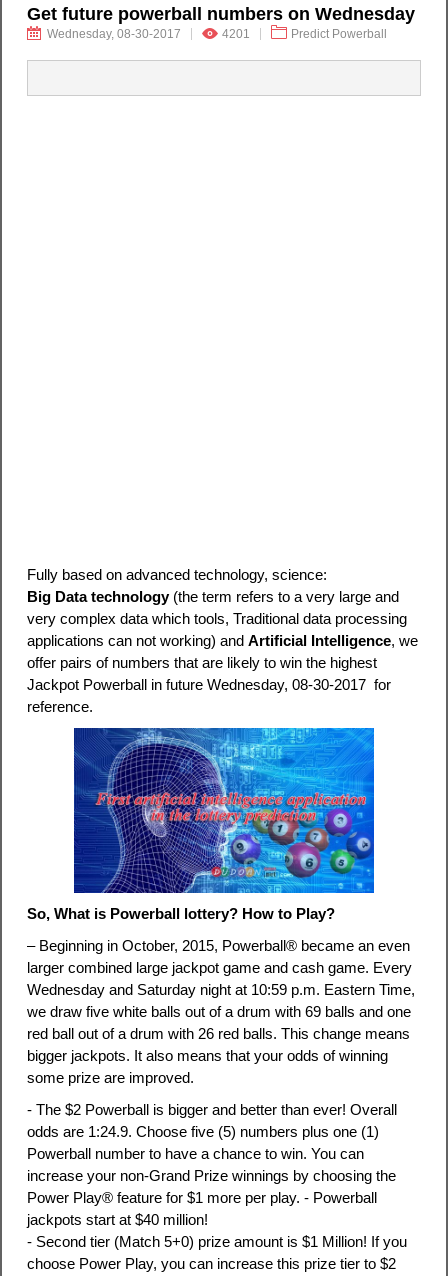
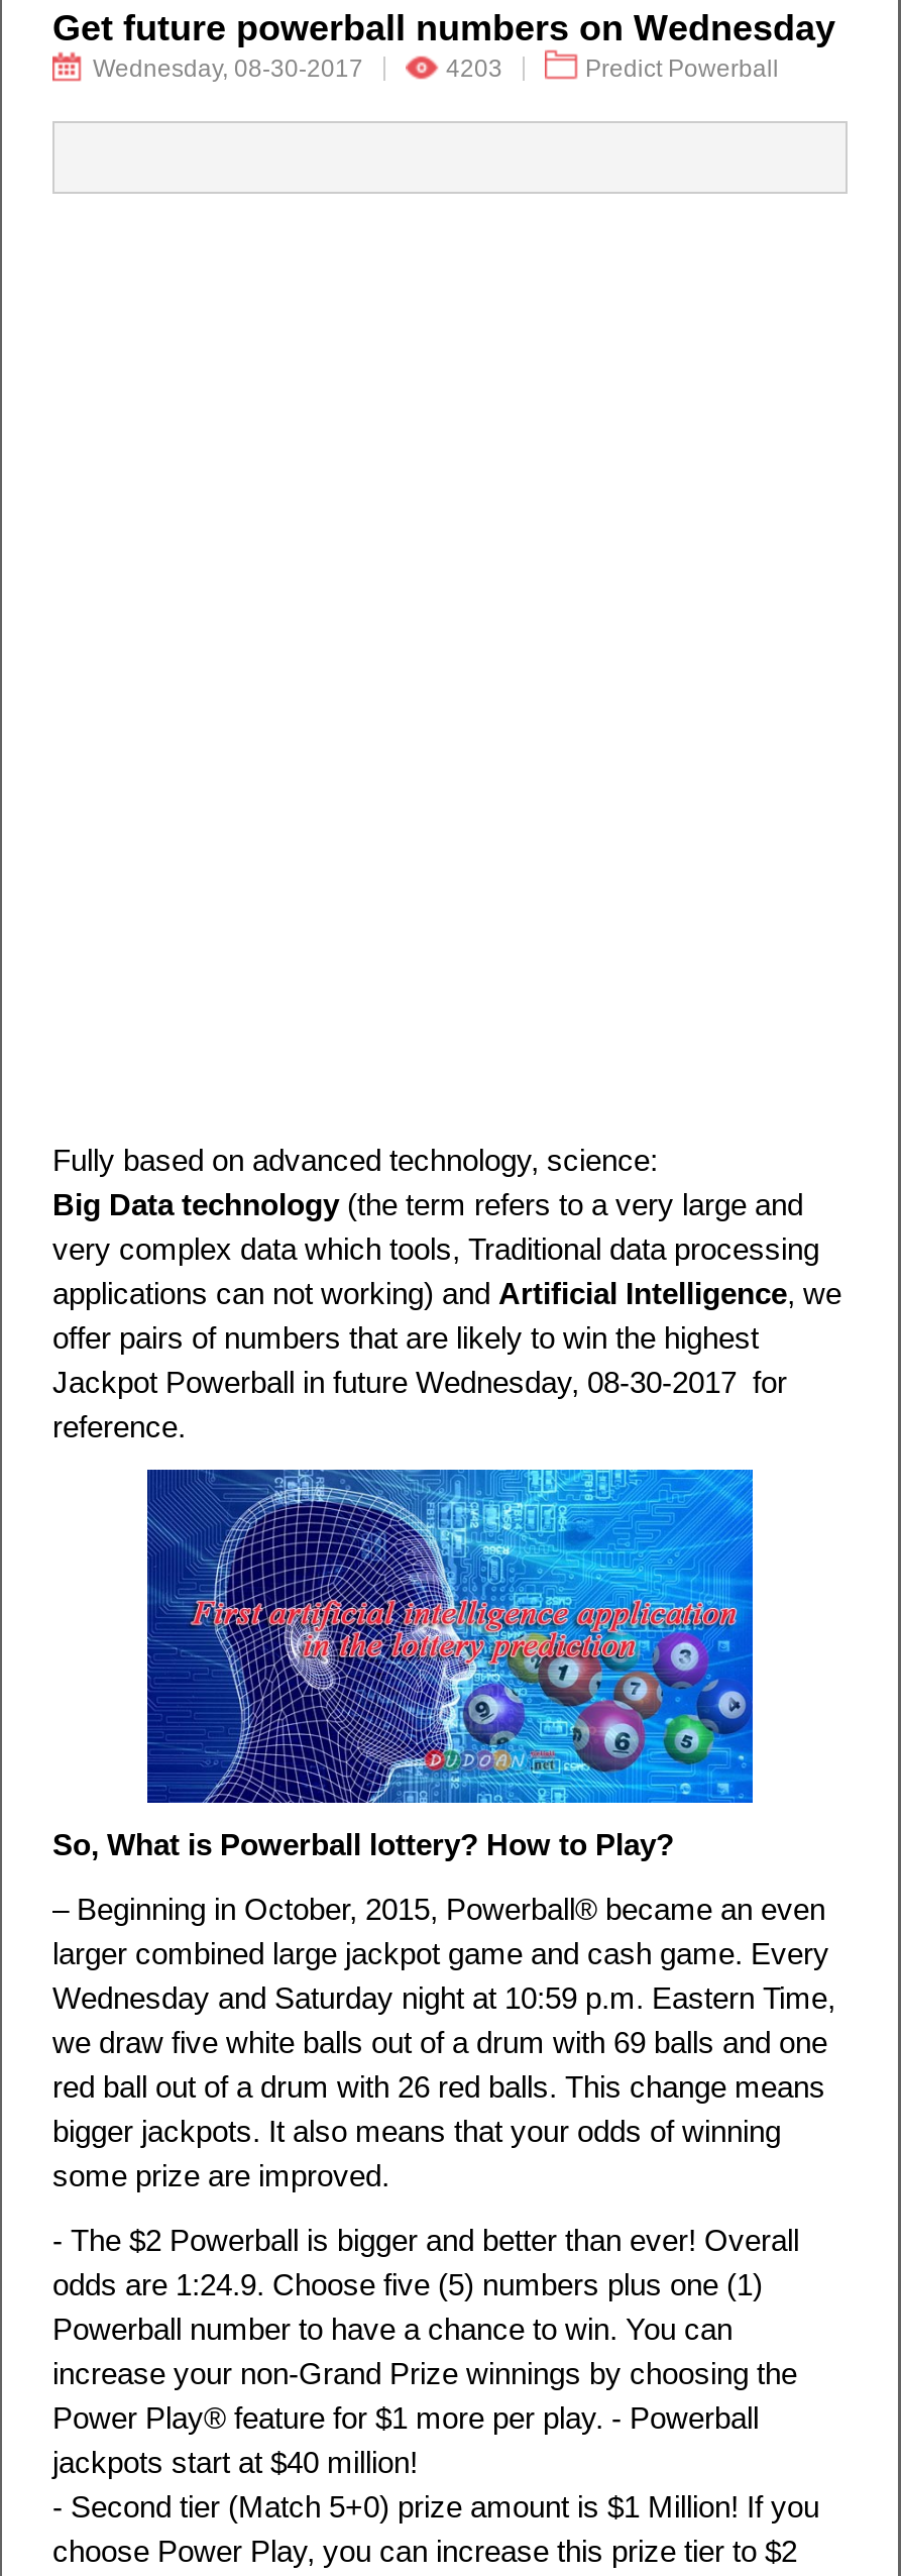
[222,27,250,41] 4201 -> [446,55,502,83] 4203

